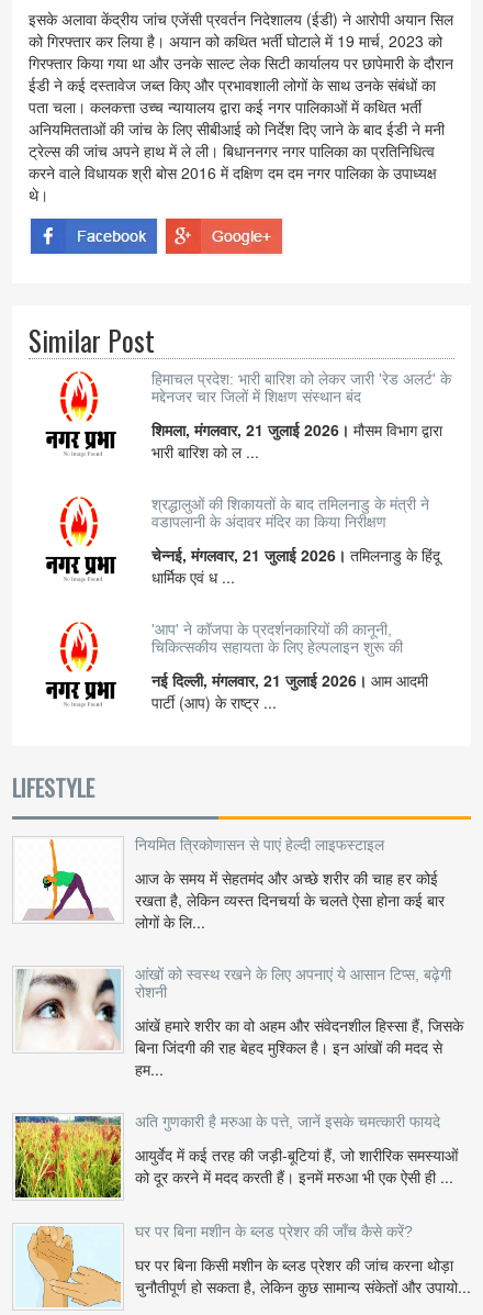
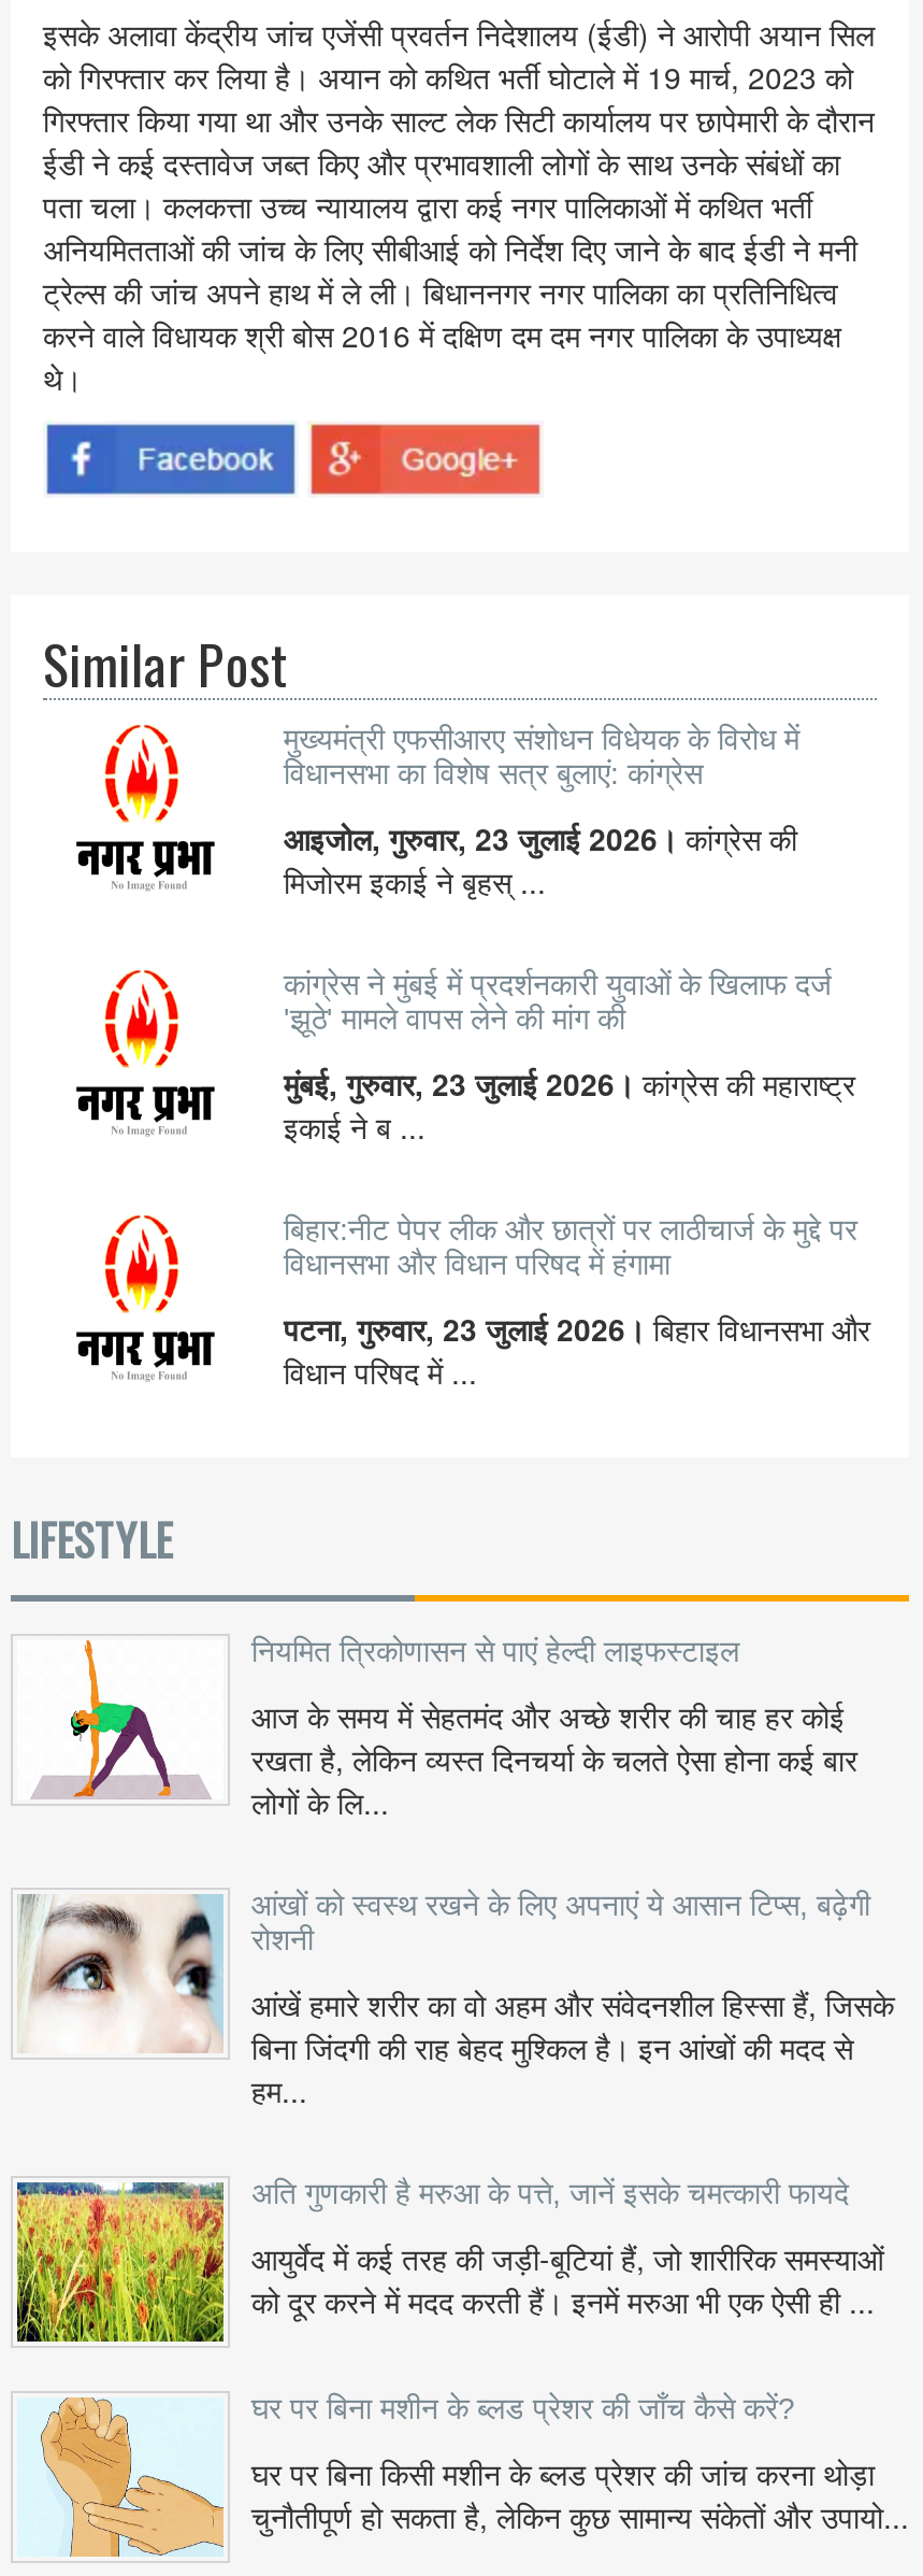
[151,370,451,406] हिमाचल प्रदेश: भारी बारिश को लेकर जारी 'रेड अलर्ट' के | मद्देनजर चार जिलों में शिक्षण संस्थान बंद -> [284,722,799,791] मुख्यमंत्री एफसीआरए संशोधन विधेयक के विरोध में | विधानसभा का विशेष सत्र बुलाएं: कांग्रेस
[151,419,442,463] शिमला, मंगलवार, 21 जुलाई 2026। मौसम विभाग द्वारा | भारी बारिश को ल ... -> [284,817,797,903] आइजोल, गुरुवार, 23 जुलाई 2026। कांग्रेस की | मिजोरम इकाई ने बृहस् ...
[151,496,429,531] श्रद्धालुओं की शिकायतों के बाद तमिलनाडु के मंत्री ने | वडापलानी के अंदावर मंदिर का किया निरीक्षण -> [284,967,832,1036] कांग्रेस ने मुंबई में प्रदर्शनकारी युवाओं के खिलाफ दर्ज | 'झूठे' मामले वापस लेने की मांग की
[151,544,440,588] चेन्नई, मंगलवार, 21 जुलाई 2026। तमिलनाडु के हिंदू | धार्मिक एवं ध ... -> [284,1062,855,1148] मुंबई, गुरुवार, 23 जुलाई 2026। कांग्रेस की महाराष्ट्र | इकाई ने ब ...
[151,621,403,656] 'आप' ने कॉजपा के प्रदर्शनकारियों की कानूनी, | चिकित्सकीय सहायता के लिए हेल्पलाइन शुरू की -> [284,1213,857,1281] बिहार:नीट पेपर लीक और छात्रों पर लाठीचार्ज के मुद्दे पर | विधानसभा और विधान परिषद में हंगामा
[151,669,428,713] नई दिल्ली, मंगलवार, 21 जुलाई 2026। आम आदमी | पार्टी (आप) के राष्ट्र ... -> [284,1307,870,1393] पटना, गुरुवार, 23 जुलाई 2026। बिहार विधानसभा और | विधान परिषद में ...

